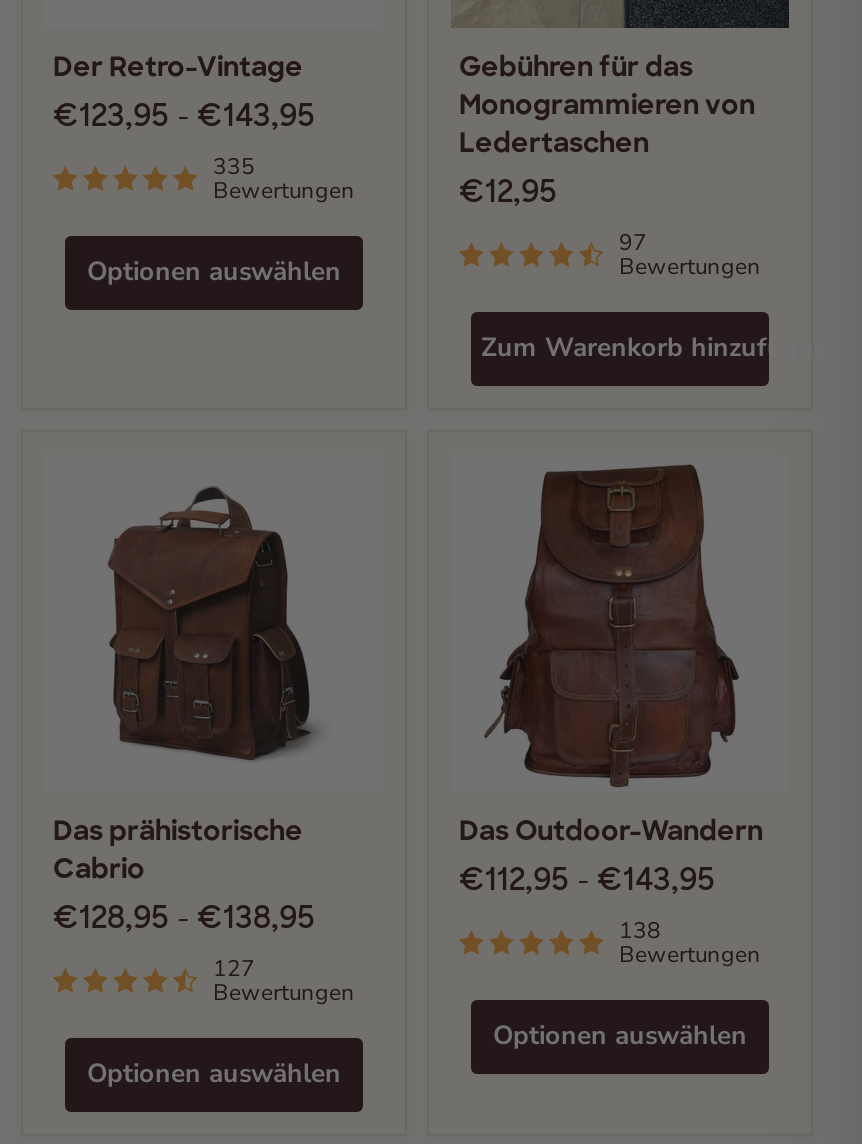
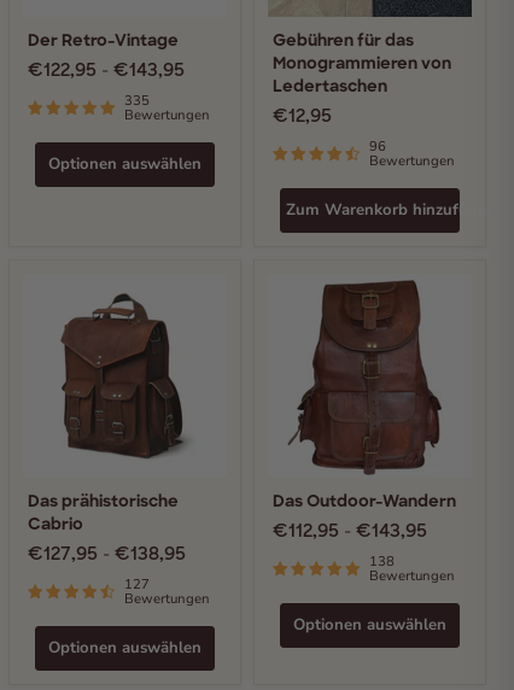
[53,96,315,136] €123,95 - €143,95 -> [28,58,185,82] €122,95 - €143,95
[619,228,647,258] 97 -> [369,138,386,156] 96
[53,898,315,938] €128,95 - €138,95 -> [28,542,186,566] €127,95 - €138,95

